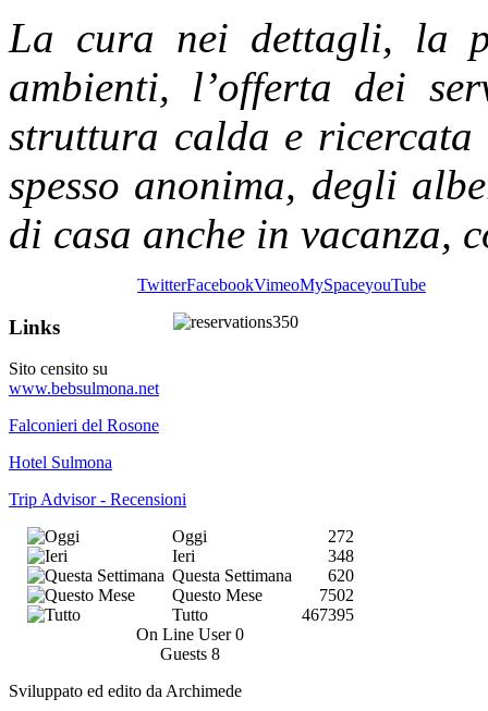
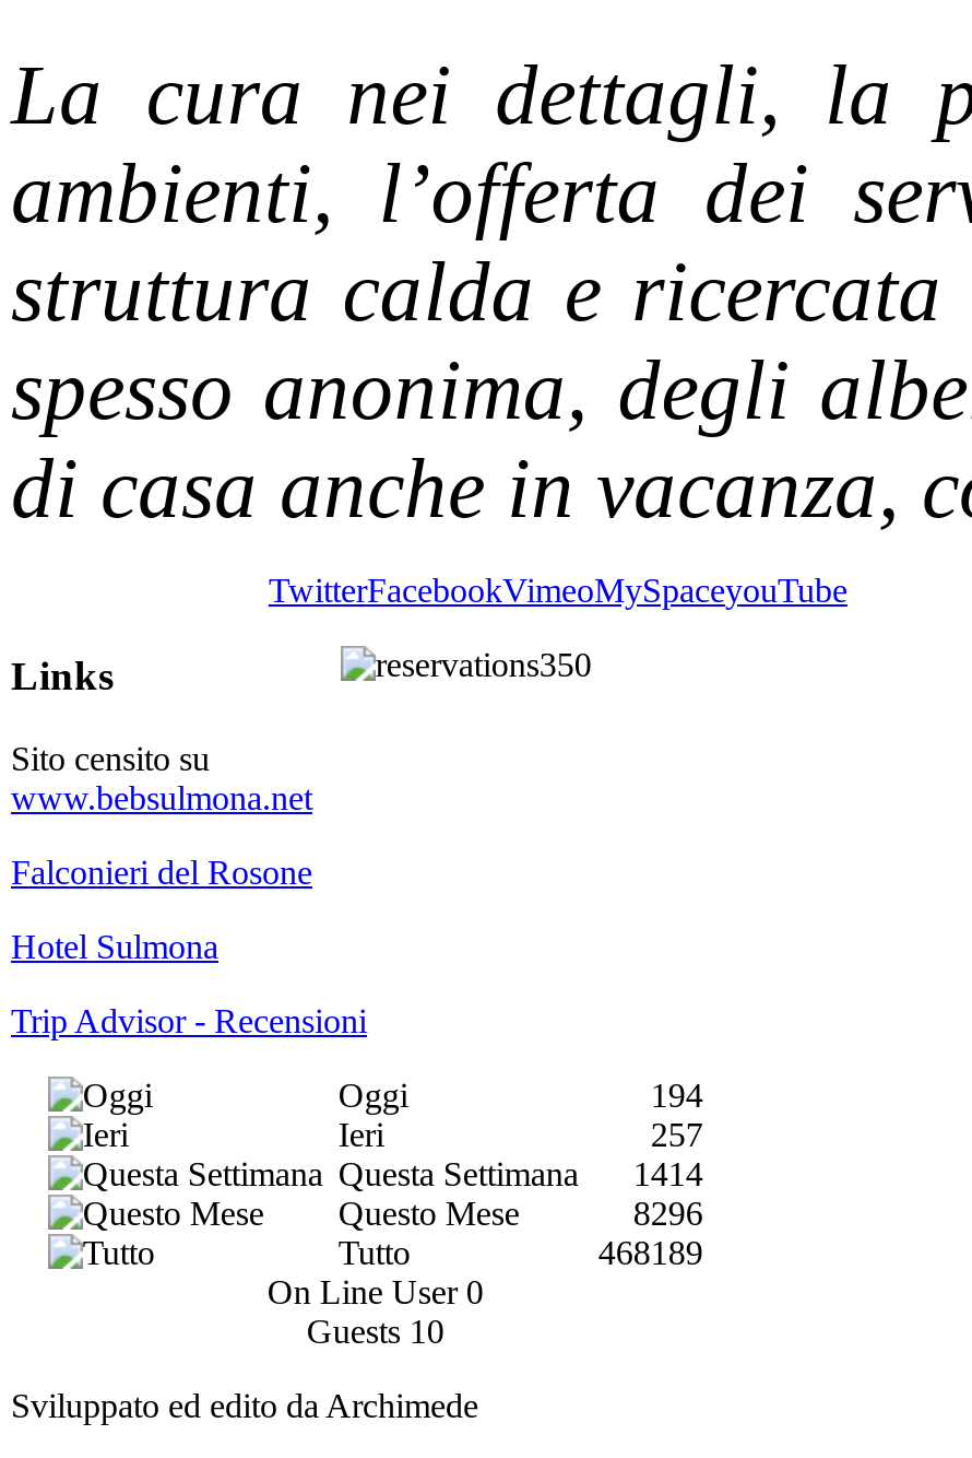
[328,527,354,546] 272 -> [651,1077,703,1114] 194
[328,547,354,565] 348 -> [651,1117,703,1154] 257
[172,567,354,585] Questa Settimana 620 -> [338,1156,703,1193] Questa Settimana 1414
[319,586,354,605] 7502 -> [633,1195,703,1232] 8296
[302,606,354,624] 467395 -> [598,1235,703,1272] 468189
[161,645,220,663] Guests 8 -> [307,1313,444,1350] Guests 10

